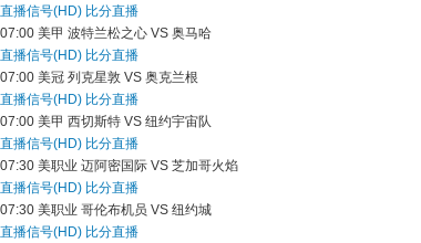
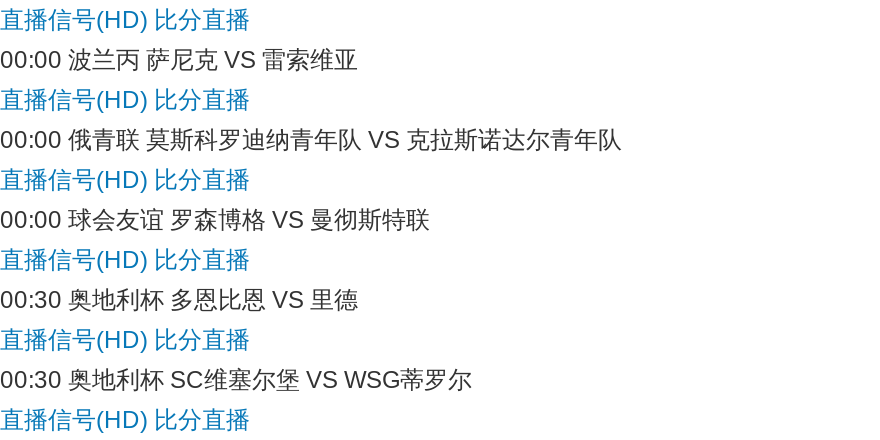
[0,25,212,41] 07:00 美甲波特兰松之心 VS 奥马哈 -> [0,46,358,74] 00:00 波兰丙萨尼克 VS 雷索维亚
[0,70,198,85] 07:00 美冠列克星敦 VS 奥克兰根 -> [0,126,622,154] 00:00 俄青联莫斯科罗迪纳青年队 VS 克拉斯诺达尔青年队
[0,114,212,129] 07:00 美甲西切斯特 VS 纽约宇宙队 -> [0,206,430,234] 00:00 球会友谊罗森博格 VS 曼彻斯特联
[0,158,238,173] 07:30 美职业迈阿密国际 VS 芝加哥火焰 -> [0,286,358,314] 00:30 奥地利杯多恩比恩 VS 里德
[0,202,212,218] 07:30 美职业哥伦布机员 VS 纽约城 -> [0,366,472,394] 00:30 奥地利杯SC维塞尔堡 VS WSG蒂罗尔

